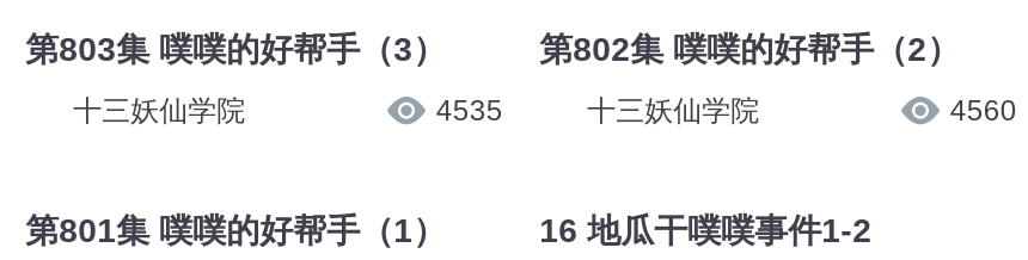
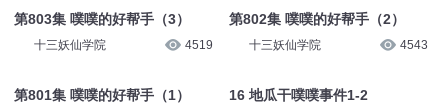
[436,95,503,128] 4535 -> [185,38,213,52] 4519
[950,95,1017,128] 4560 -> [400,38,428,52] 4543

